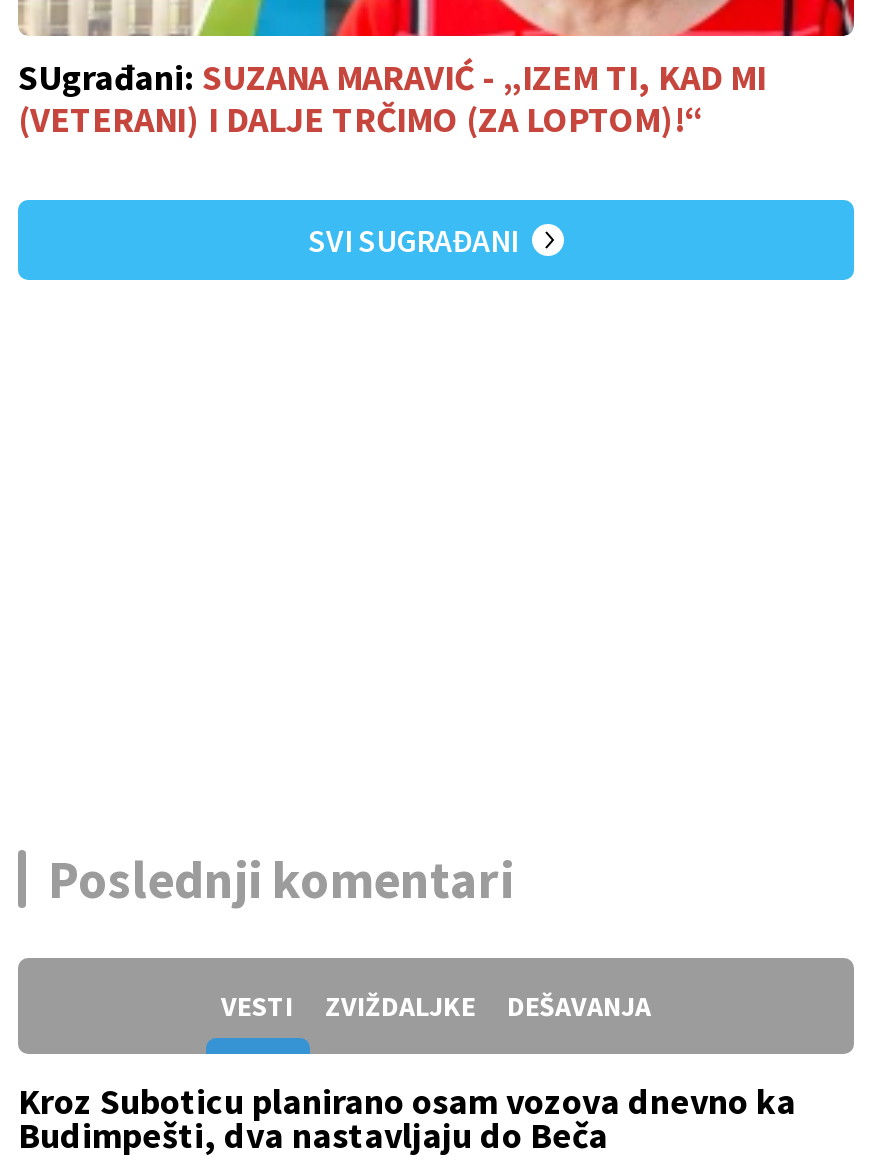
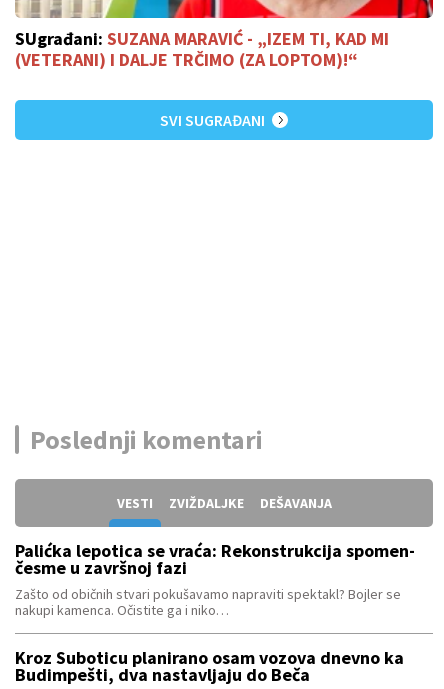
none -> [15,539,415,619] Palićka lepotica se vraća: Rekonstrukcija spomen- | česme u završnoj fazi | Zašto od običnih stvari pokušavamo napraviti spektakl? Bojler se | nakupi kamenca. Očistite ga i niko…

